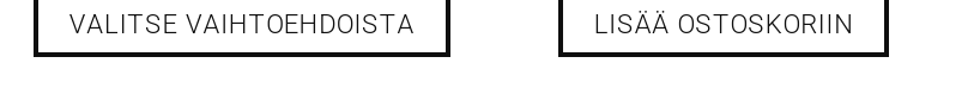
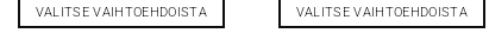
[594,10,854,41] LISÄÄ OSTOSKORIIN -> [296,5,468,20] VALITSE VAIHTOEHDOISTA

